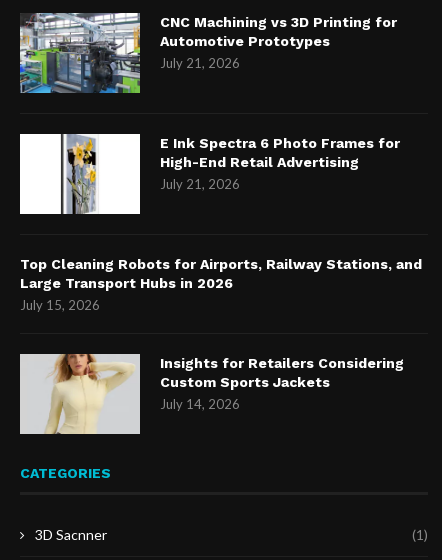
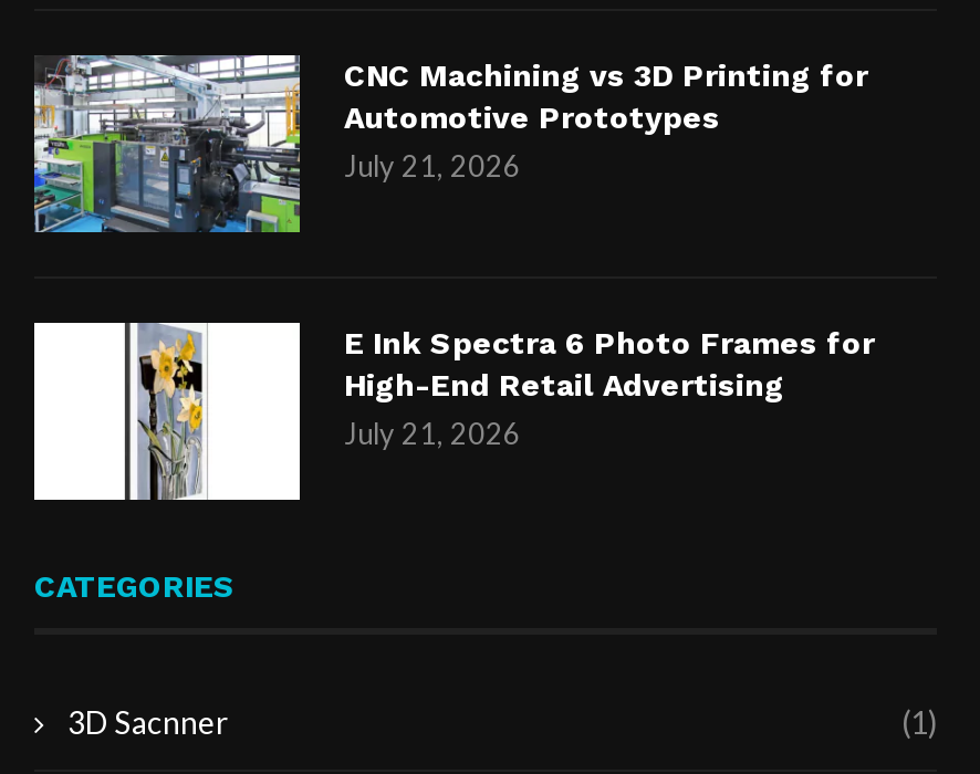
[20,256,422,313] Top Cleaning Robots for Airports, Railway Stations, and | Large Transport Hubs in 2026 | July 15, 2026 -> none
[20,353,404,435] [image] | Insights for Retailers Considering | Custom Sports Jackets | July 14, 2026 -> none

